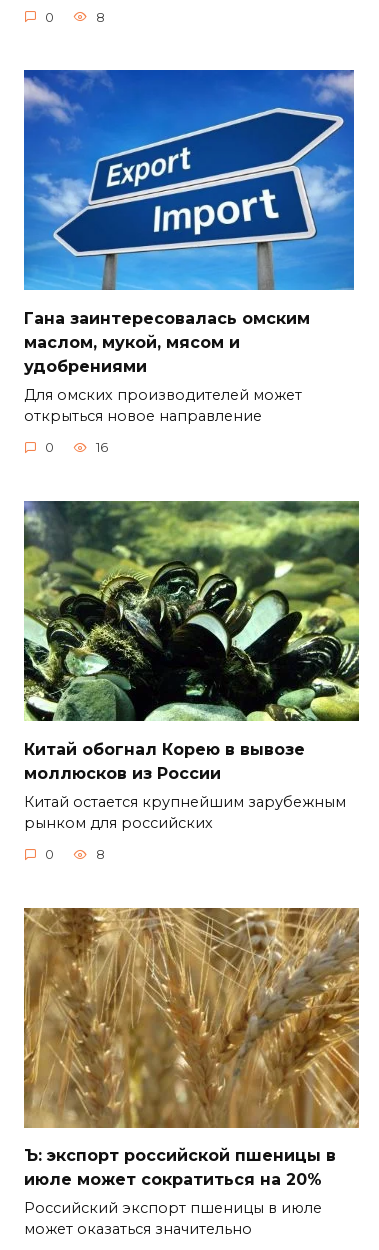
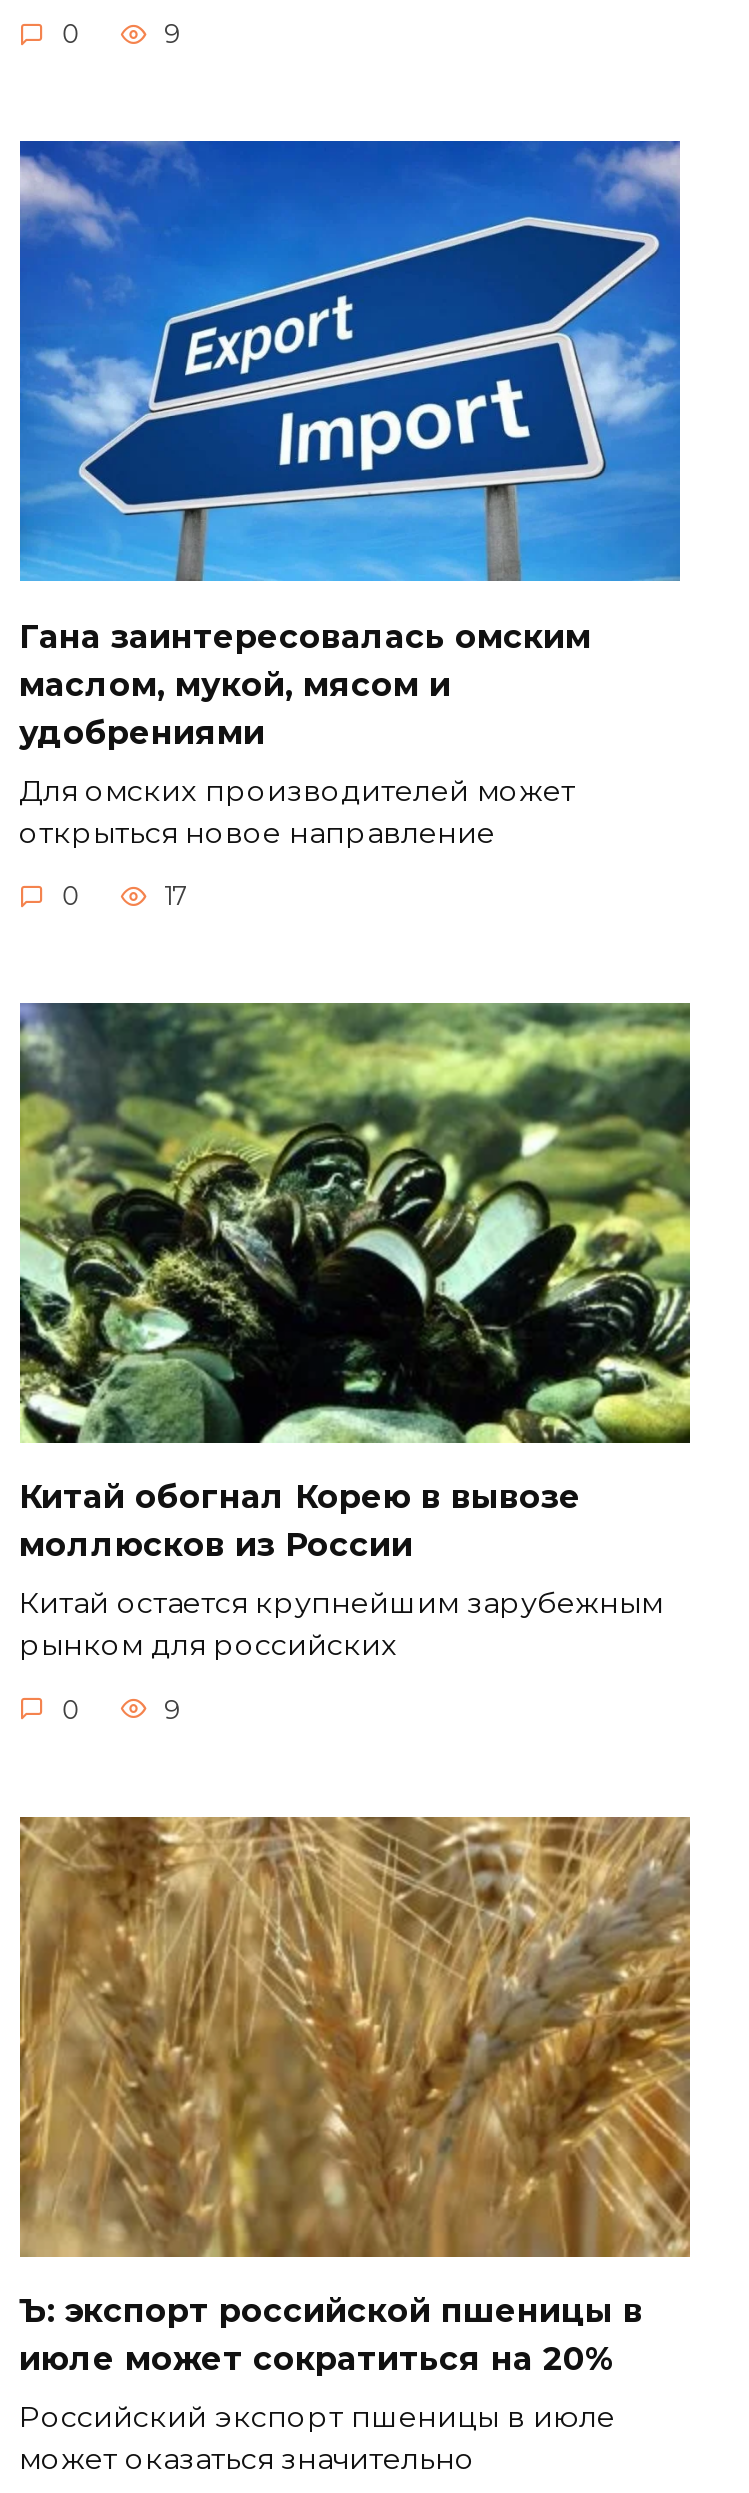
[96,10,105,25] 8 -> [164,19,180,49] 9
[96,440,108,455] 16 -> [164,881,186,911] 17
[96,847,105,862] 8 -> [164,1694,180,1724] 9

